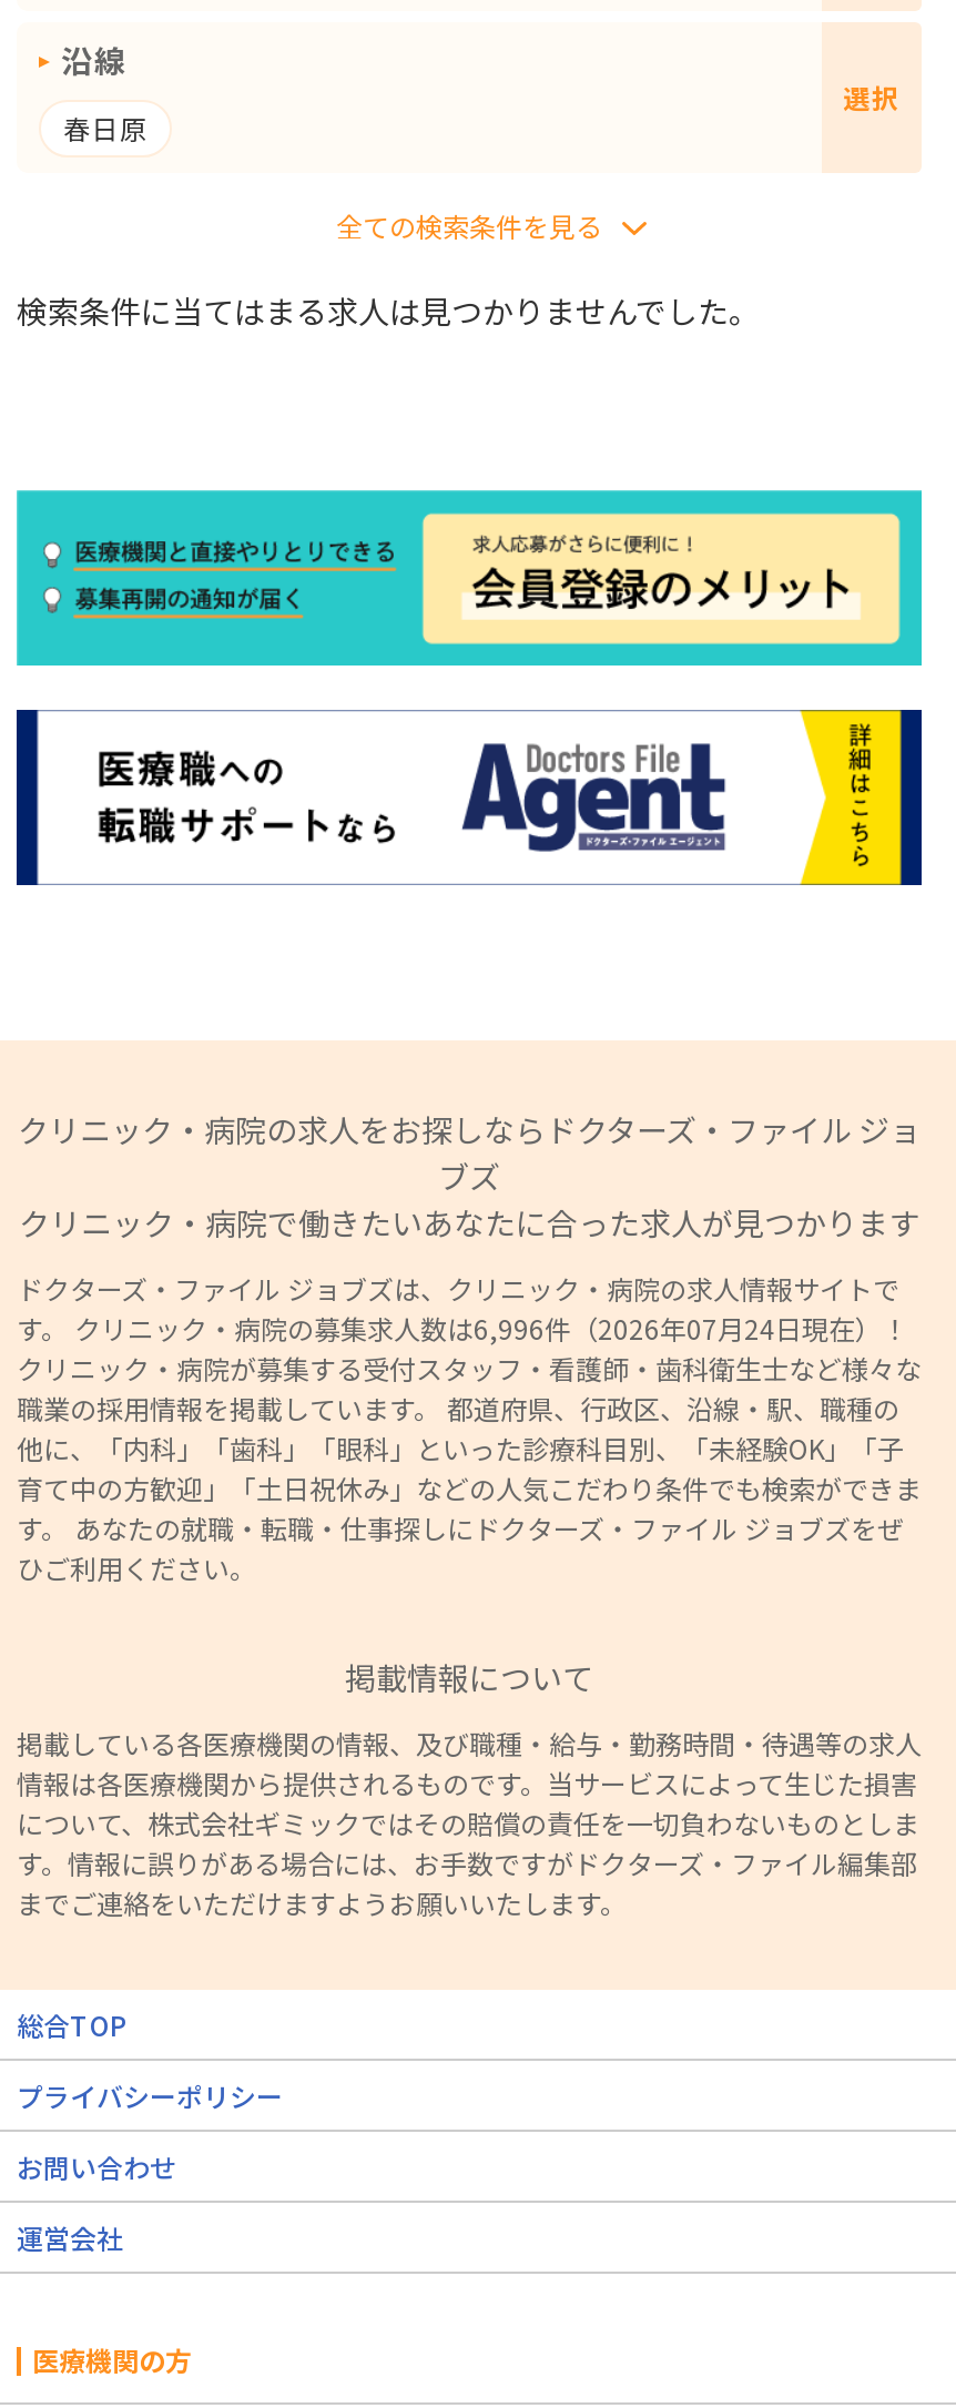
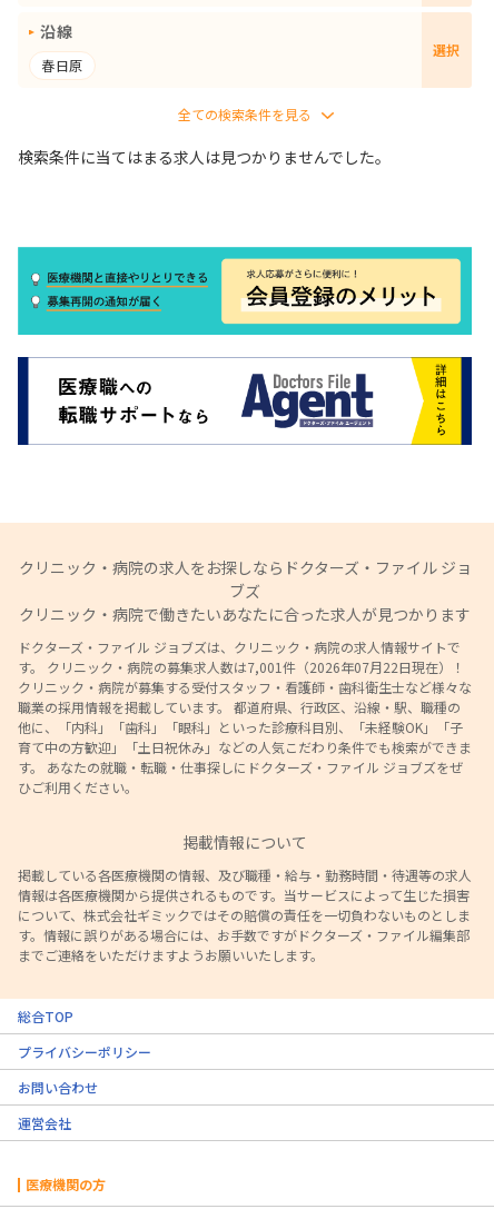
[17,1309,908,1347] す。 クリニック・病院の募集求人数は6,996件（2026年07月24日現在）！ -> [18,658,465,677] す。 クリニック・病院の募集求人数は7,001件（2026年07月22日現在）！

